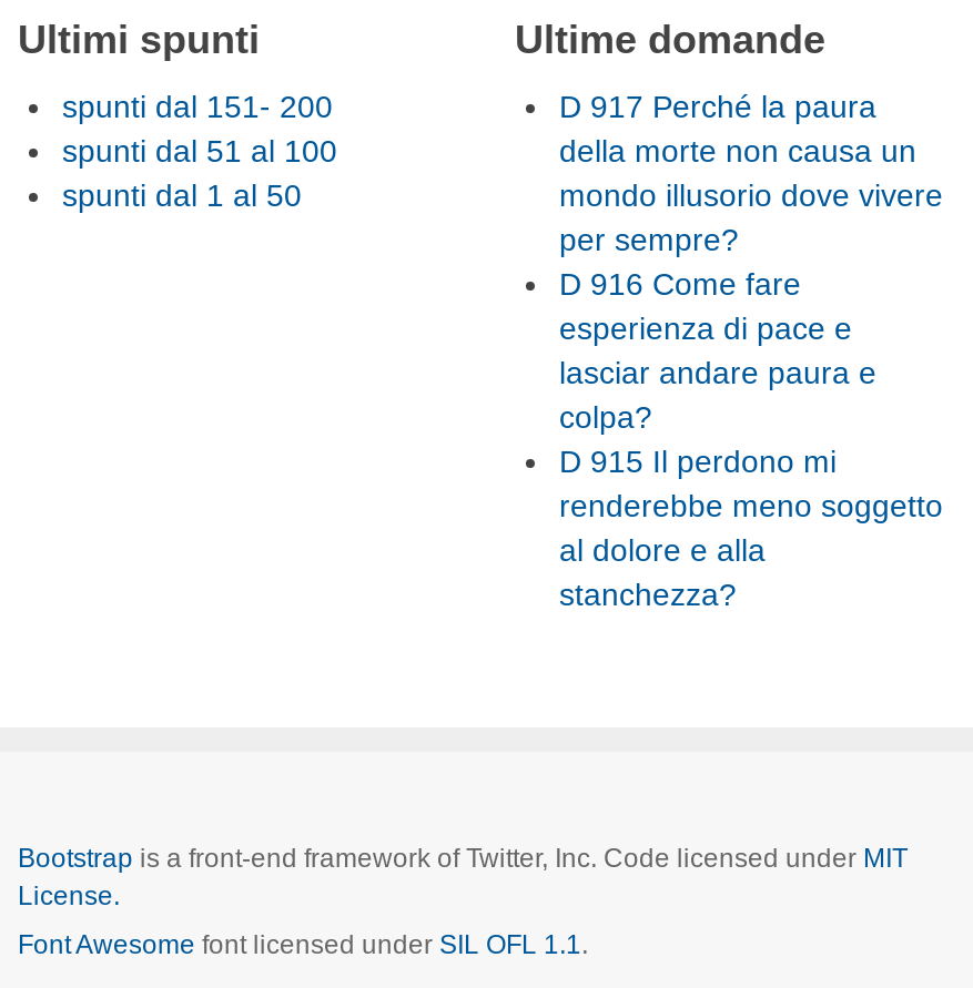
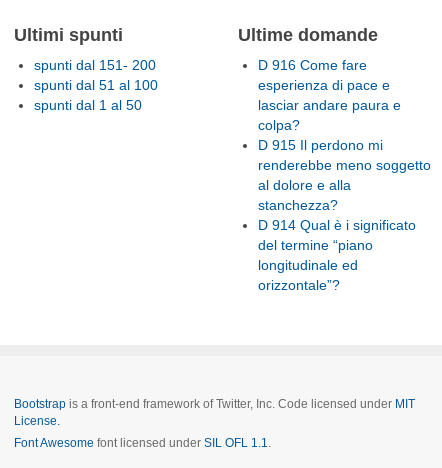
[559,88,943,257] D 917 Perché la paura | della morte non causa un | mondo illusorio dove vivere | per sempre? -> none
moved [559,266,943,612] -> [258,57,431,213]: D 916 Come fare | esperienza di pace e | lasciar andare paura e | colpa? | D 915 Il perdono mi | renderebbe meno soggetto | al dolore e alla | stanchezza?
none -> [258,217,416,293] D 914 Qual è i significato | del termine “piano | longitudinale ed | orizzontale”?

